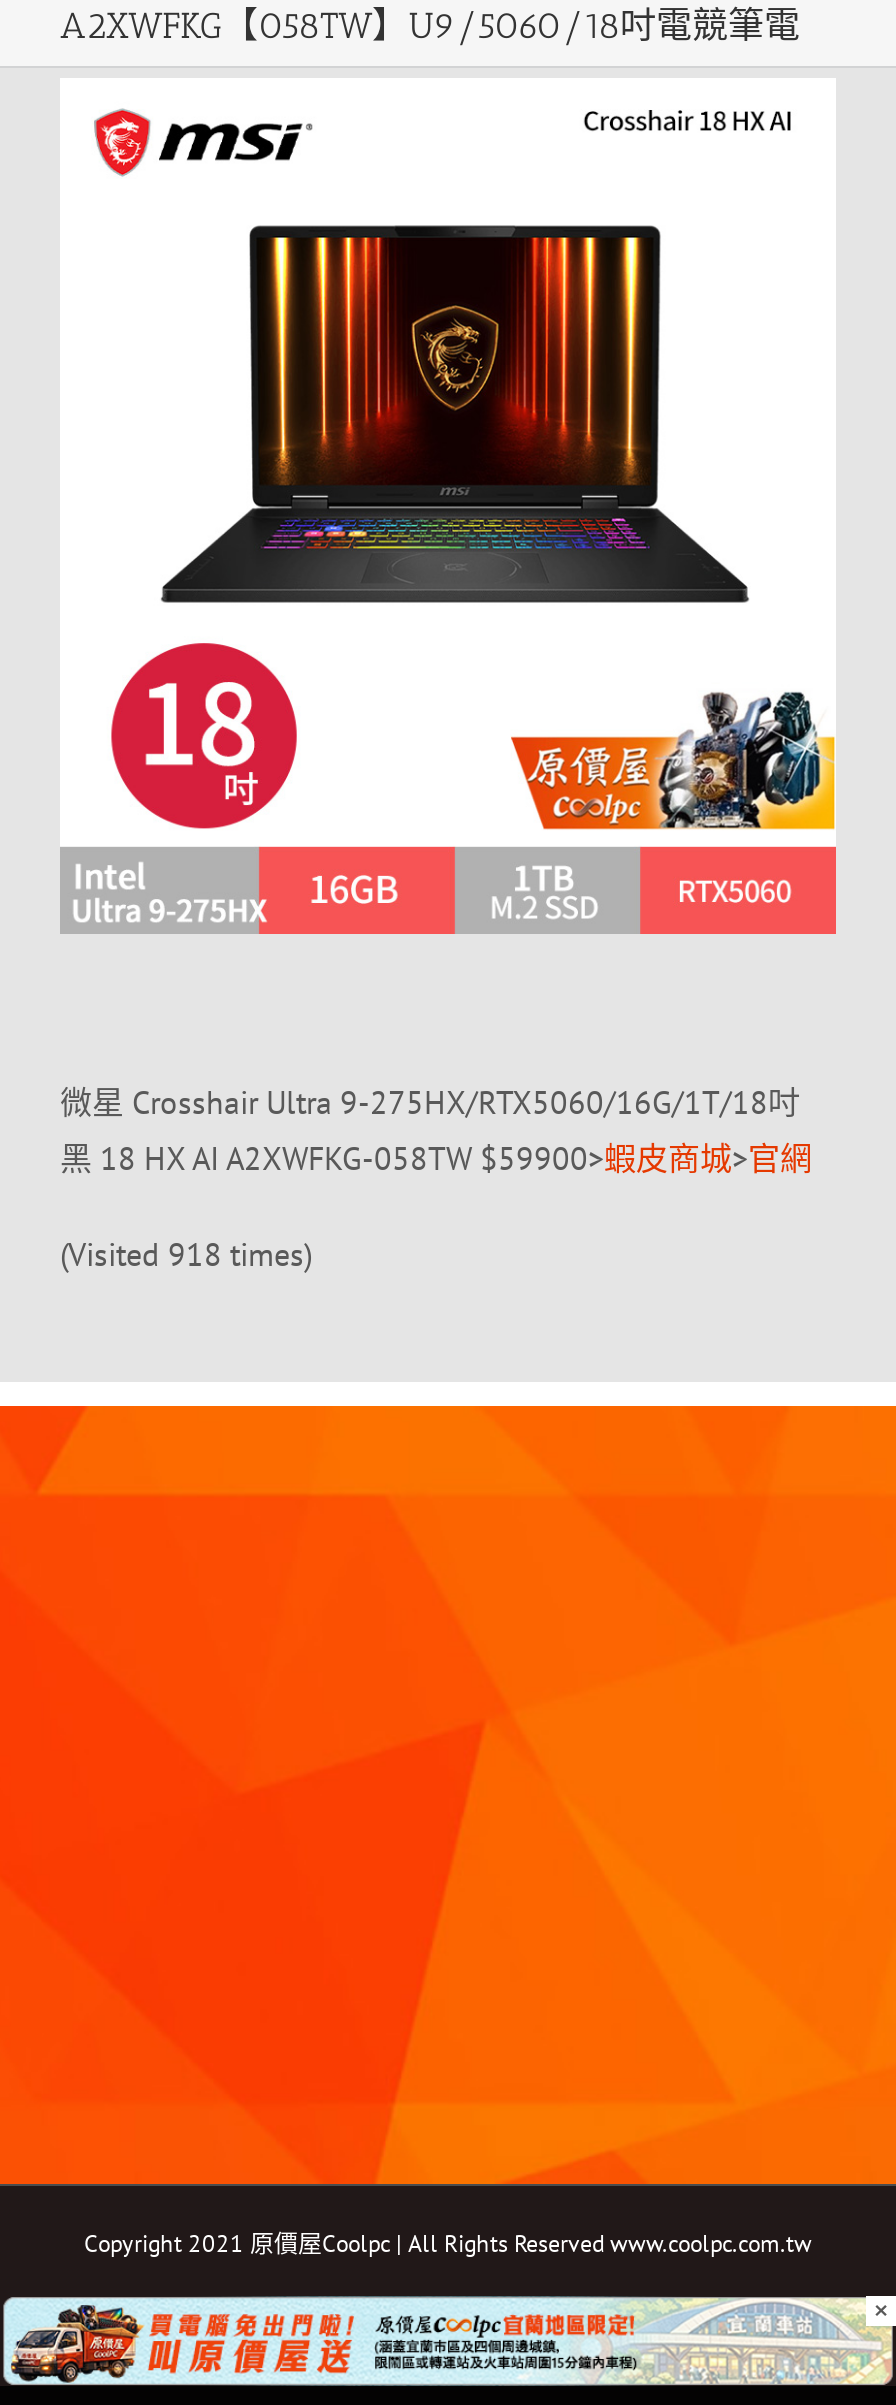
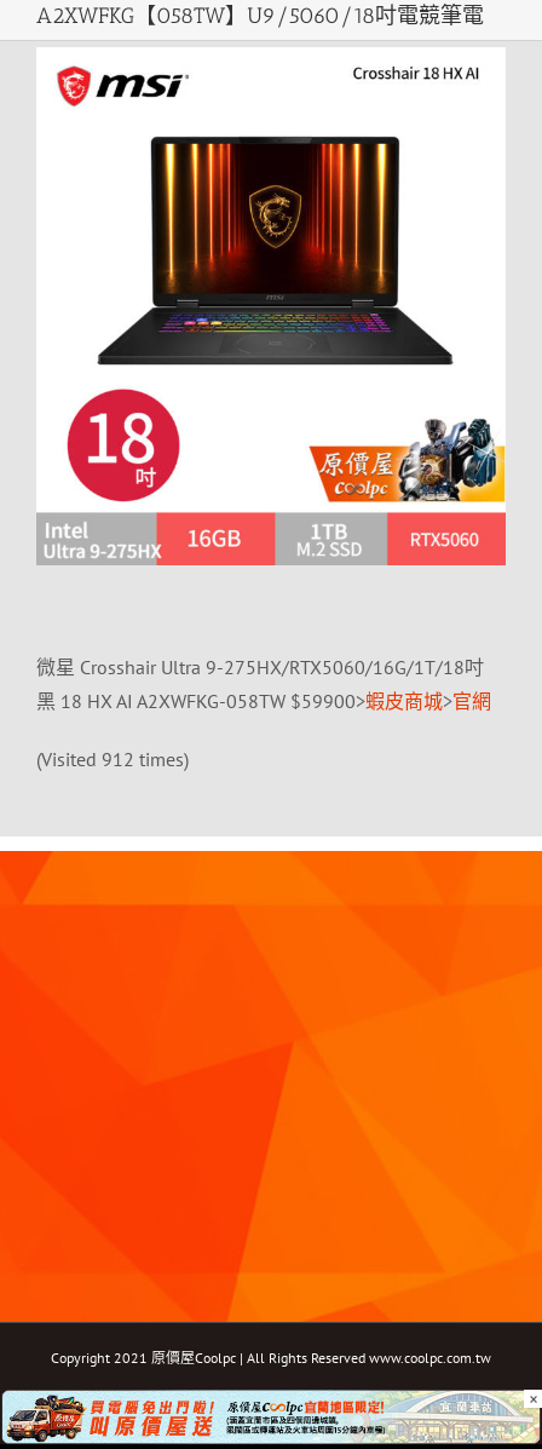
[60,1234,312,1274] (Visited 918 times) -> [36,747,189,771] (Visited 912 times)

